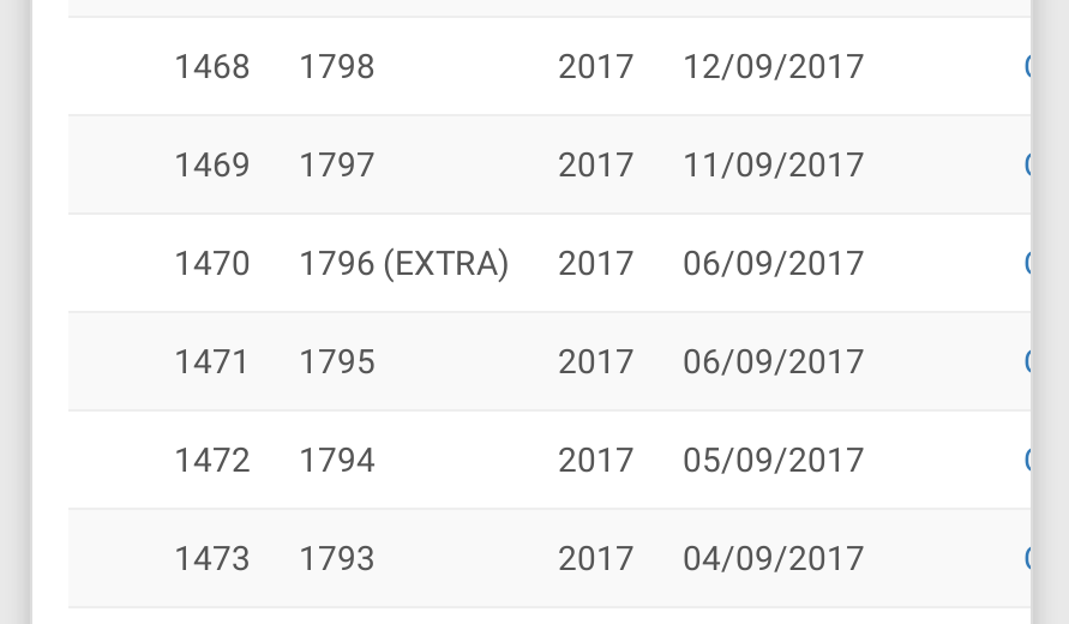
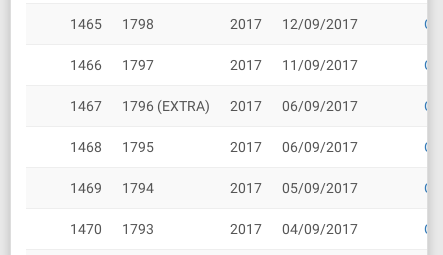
[174,47,376,85] 1468 1798 -> [70,16,154,32] 1465 1798
[174,145,376,184] 1469 1797 -> [70,57,154,73] 1466 1797
[174,244,865,282] 1470 1796 (EXTRA) 2017 06/09/2017 -> [70,98,358,114] 1467 1796 (EXTRA) 2017 06/09/2017
[174,342,376,380] 1471 1795 -> [70,139,154,155] 1468 1795
[174,440,376,479] 1472 1794 -> [70,180,154,196] 1469 1794
[174,539,376,577] 1473 1793 -> [70,221,154,237] 1470 1793

